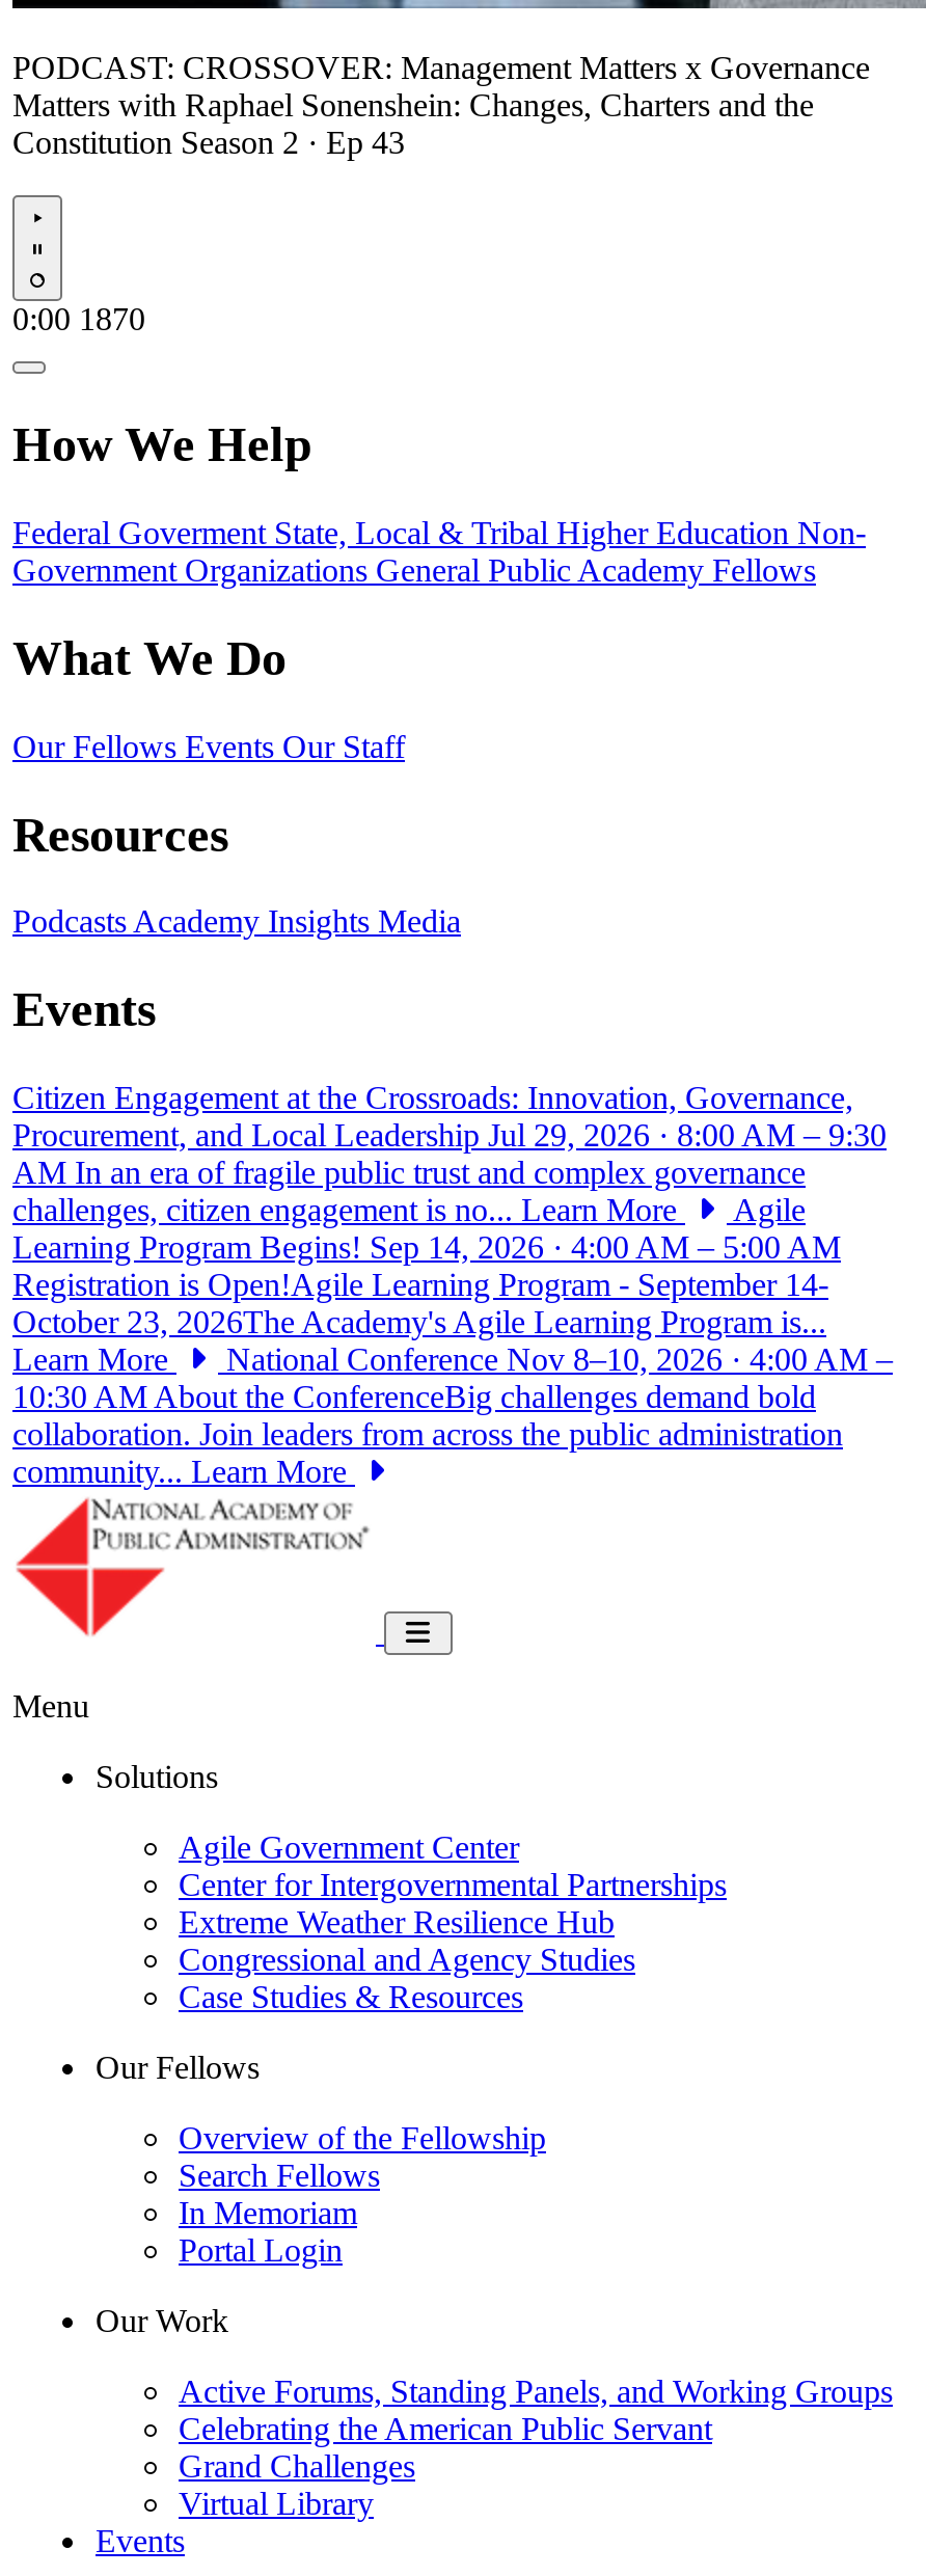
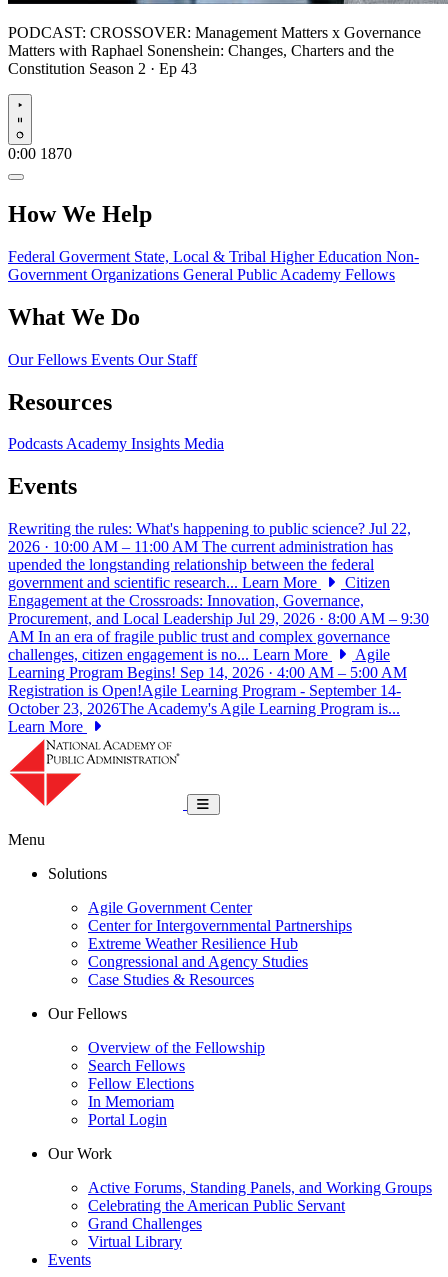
[12,1080,853,1116] Citizen Engagement at the Crossroads: Innovation, Governance, -> [8,520,411,609] Rewriting the rules: What's happening to public science? Jul 22, | 2026 · 10:00 AM – 11:00 AM The current administration has | upended the longstanding relationship between the federal | government and scientific research... Learn More | Citizen | Engagement at the Crossroads: Innovation, Governance,
moved [12,1118,887,1377] -> [8,610,429,735]: Procurement, and Local Leadership Jul 29, 2026 · 8:00 AM – 9:30 | AM In an era of fragile public trust and complex governance | challenges, citizen engagement is no... Learn More | Agile | Learning Program Begins! Sep 14, 2026 · 4:00 AM – 5:00 AM | Registration is Open!Agile Learning Program - September 14- | October 23, 2026The Academy's Agile Learning Program is... | Learn More
[12,1342,893,1489] National Conference Nov 8–10, 2026 · 4:00 AM – | 10:30 AM About the ConferenceBig challenges demand bold | collaboration. Join leaders from across the public administration | community... Learn More -> none
none -> [88,1075,194,1092] Fellow Elections

